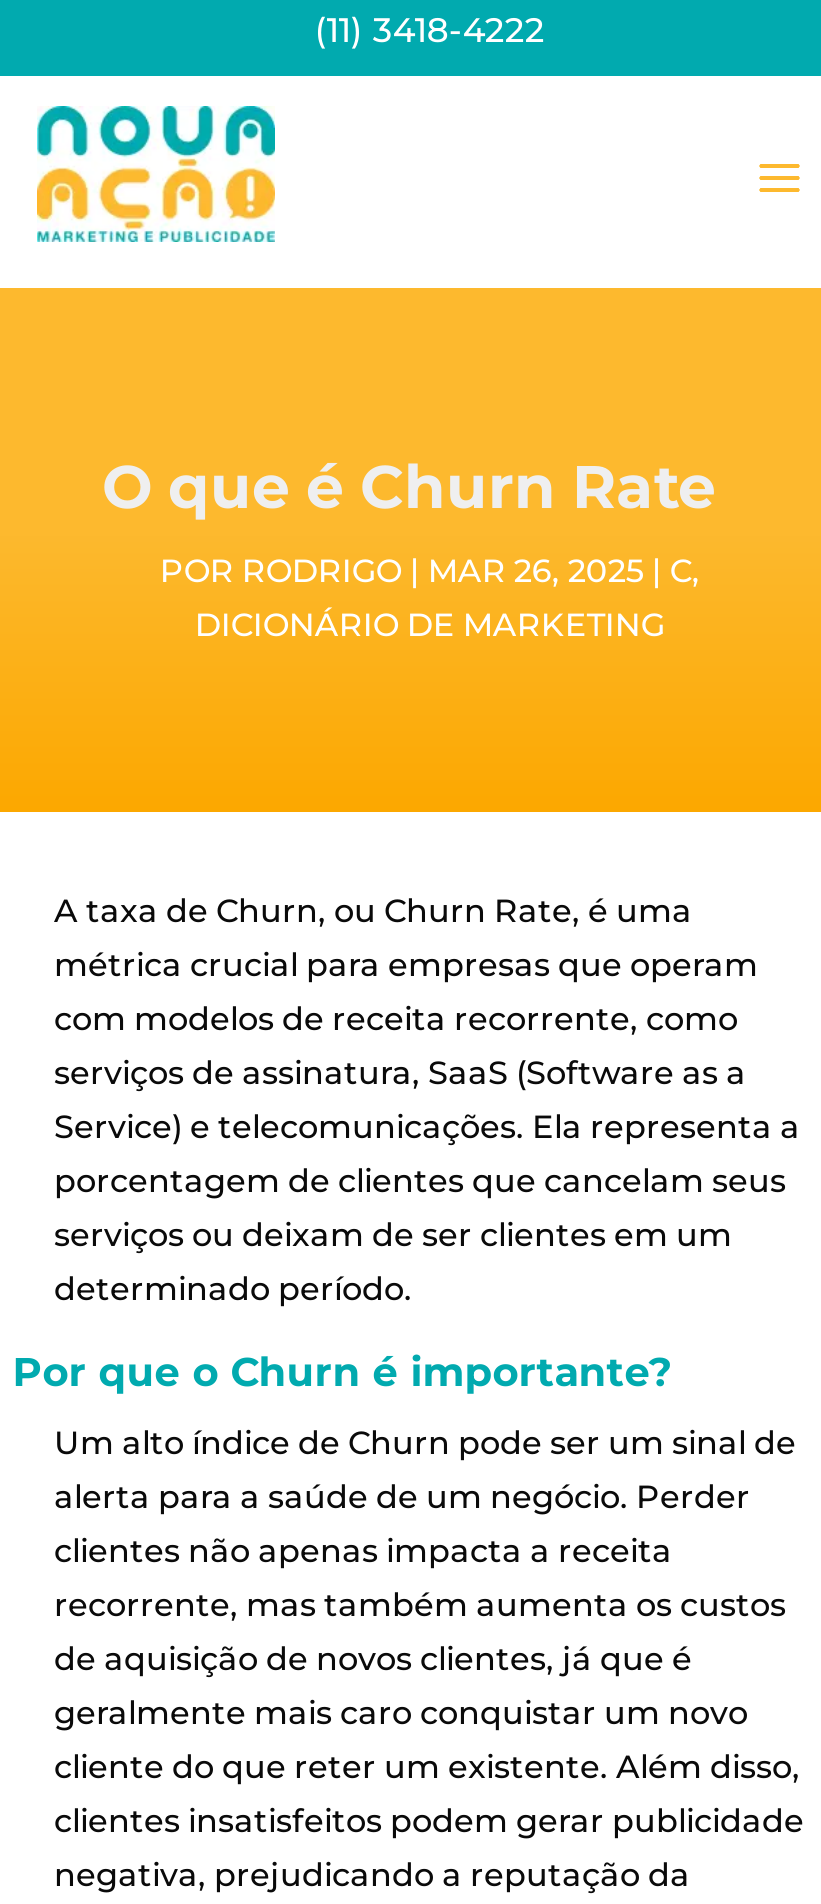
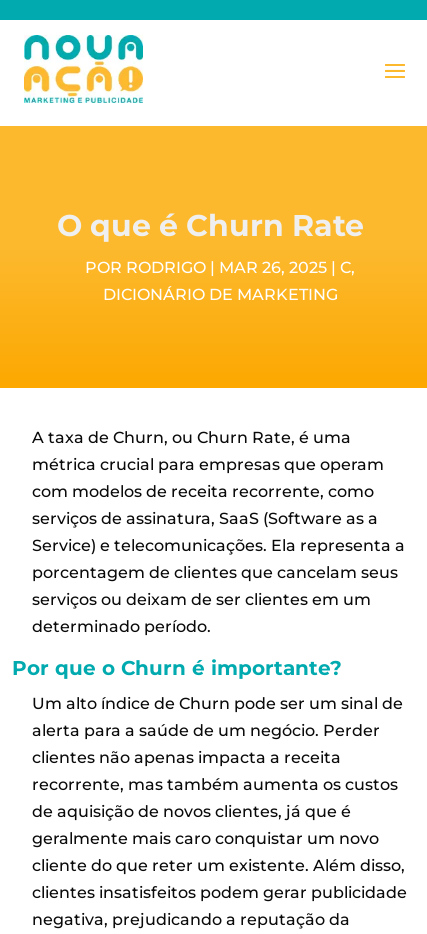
[315,10,545,50] (11) 3418-4222 -> none

